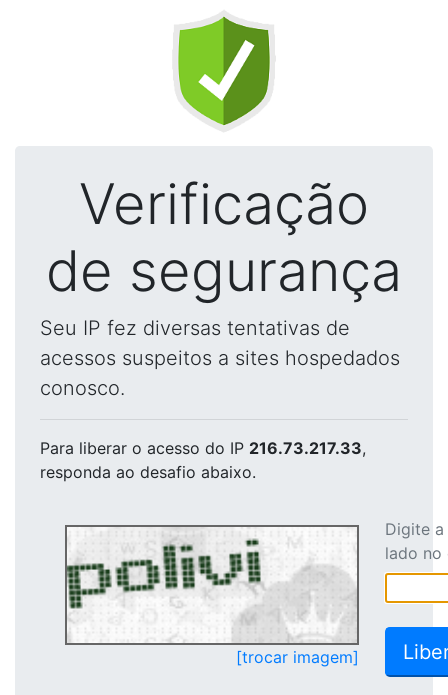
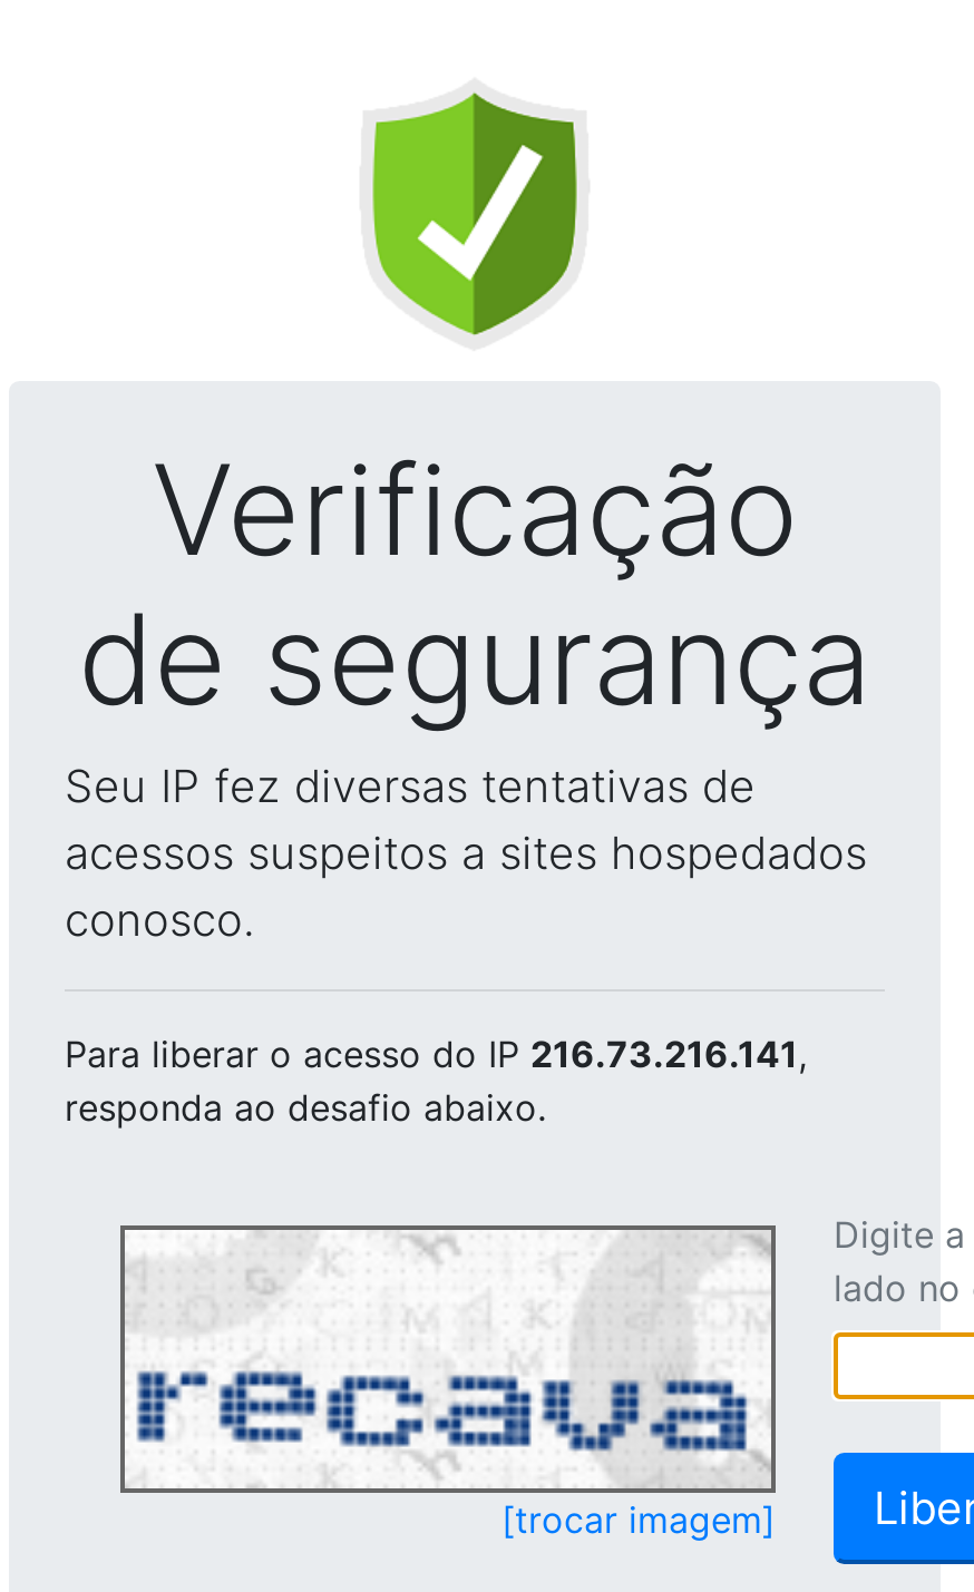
[40,438,366,458] Para liberar o acesso do IP 216.73.217.33, -> [65,1032,807,1076] Para liberar o acesso do IP 216.73.216.141,
[66,528,356,640] [image] -> [125,1234,769,1484] [image]

